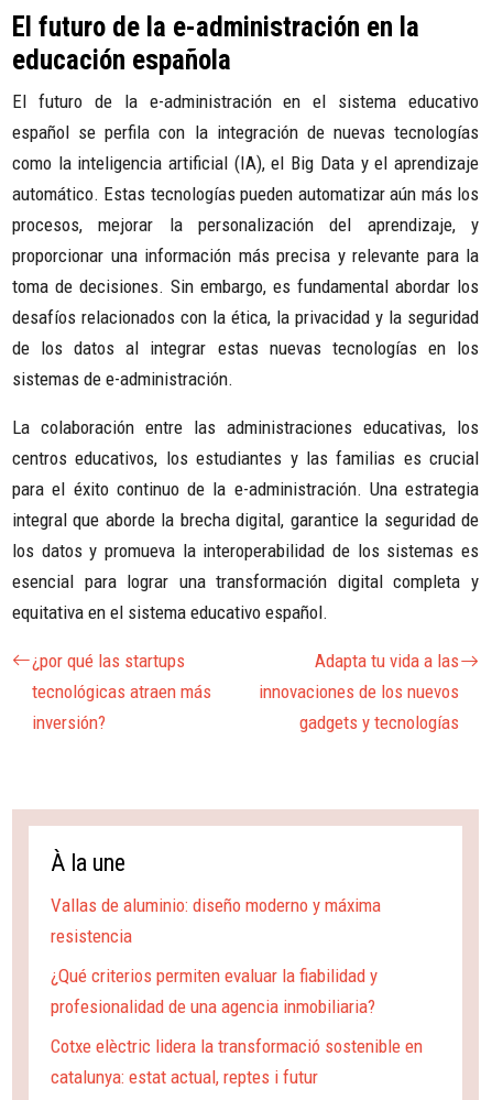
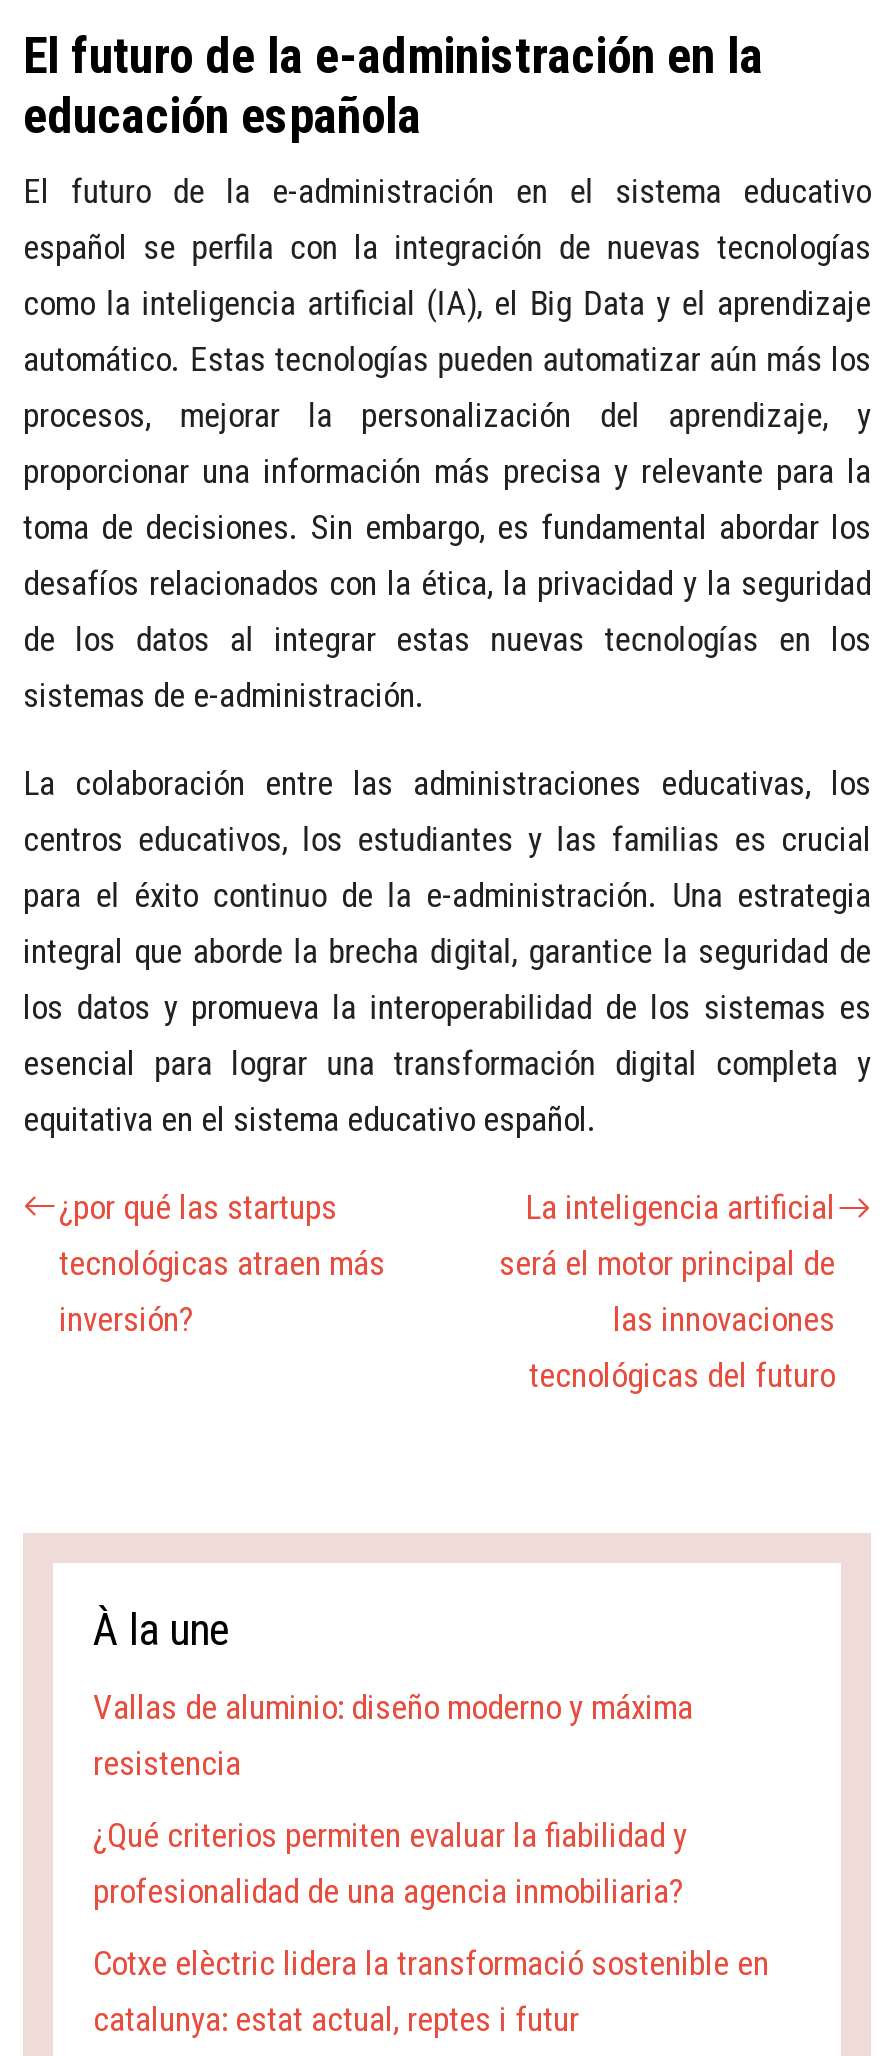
[259,650,459,733] Adapta tu vida a las | innovaciones de los nuevos | gadgets y tecnologías -> [499,1187,835,1395] La inteligencia artificial | será el motor principal de | las innovaciones | tecnológicas del futuro

